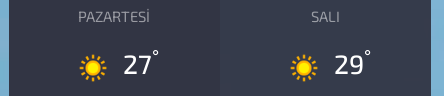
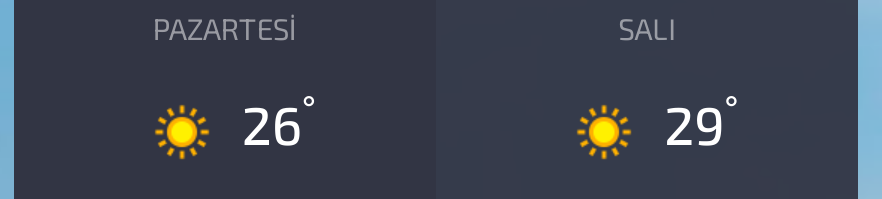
[117,44,159,79] 27° -> [230,84,316,154] 26°

